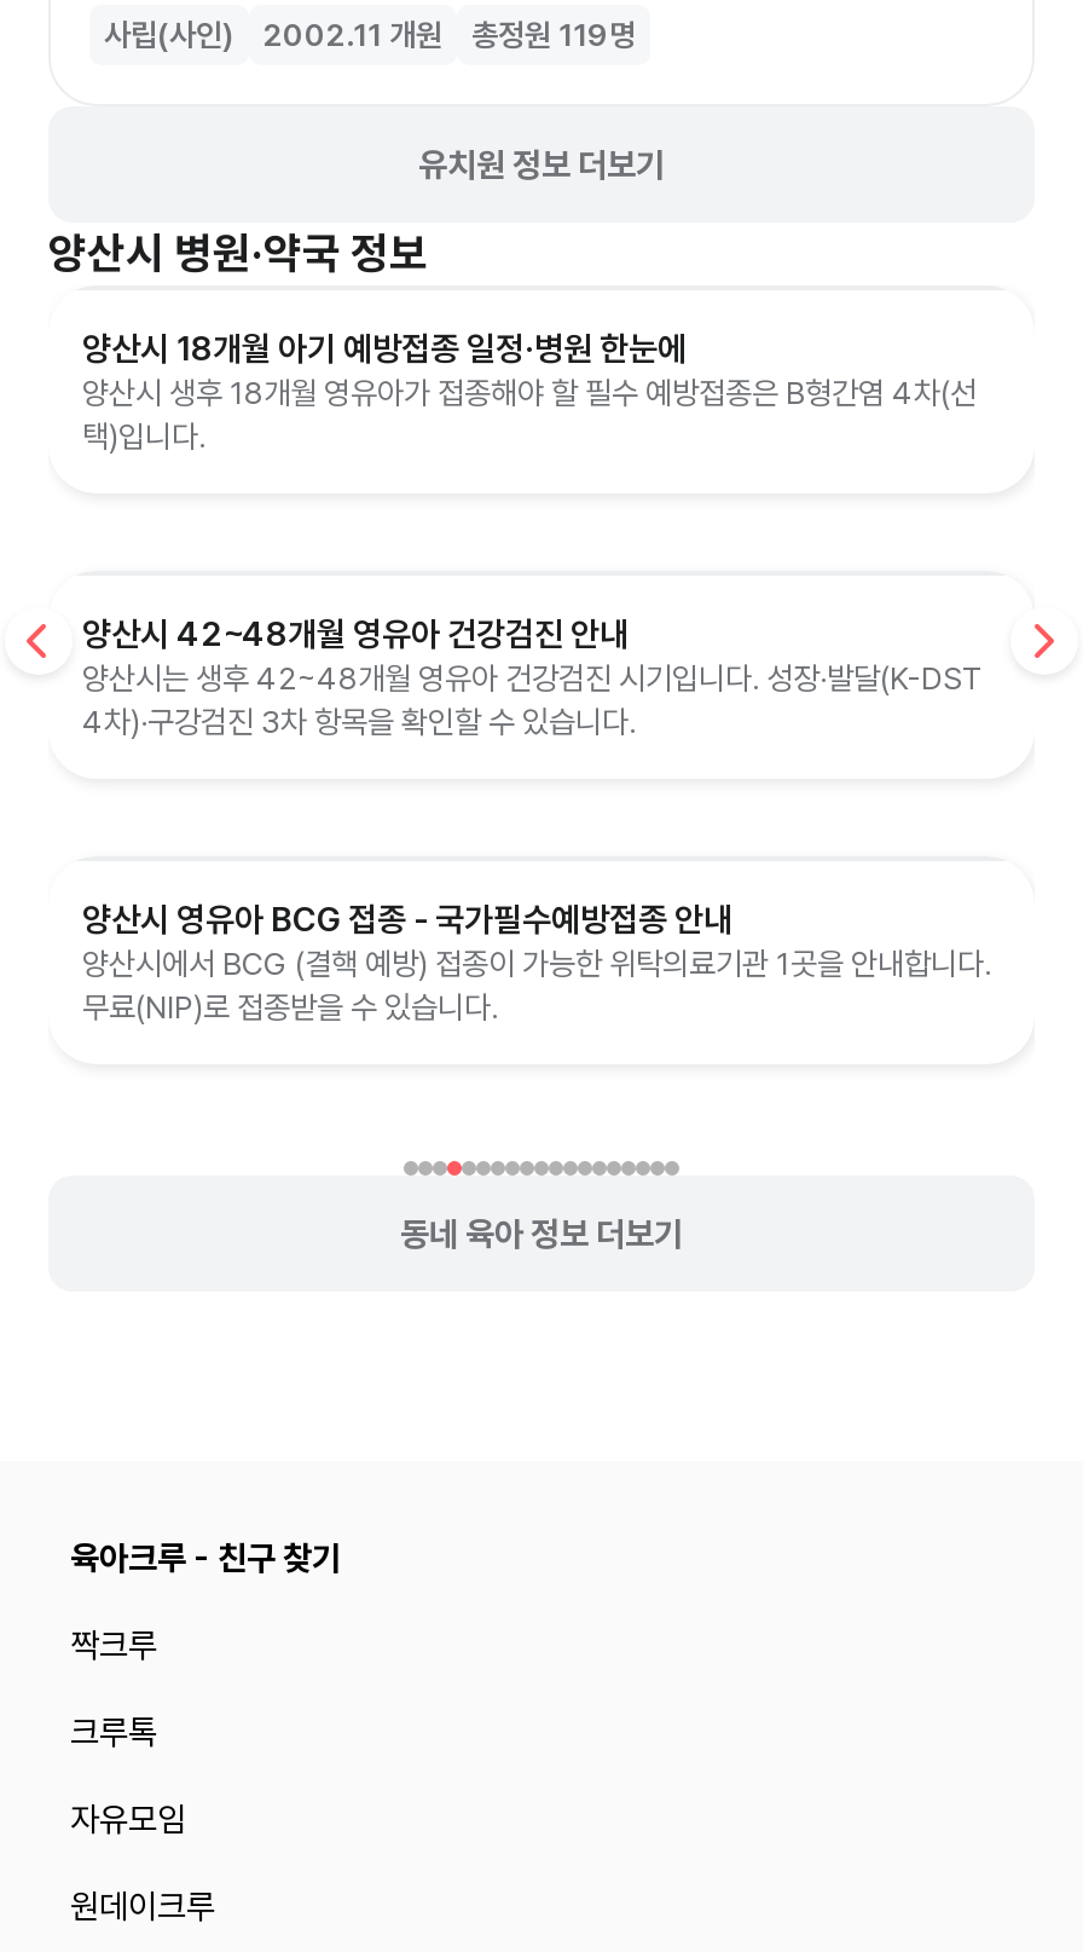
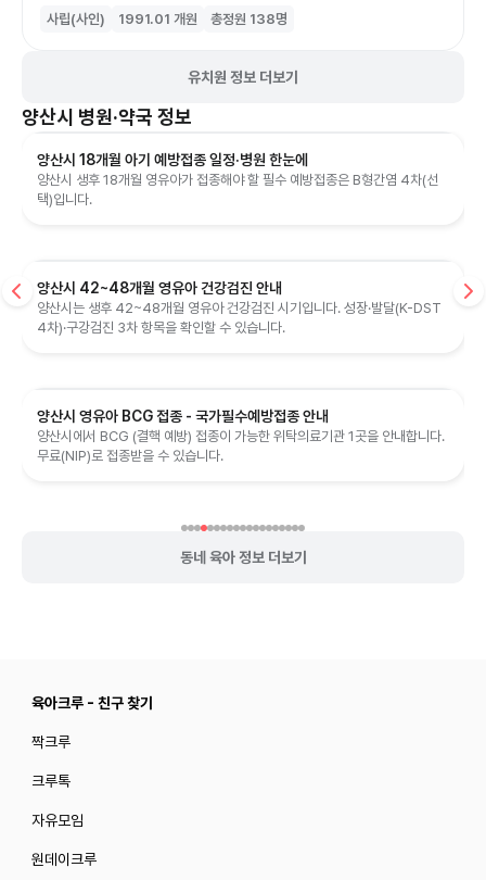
[263,17,442,53] 2002.11 개원 -> [118,11,197,27] 1991.01 개원
[471,17,636,53] 총정원 119명 -> [210,11,287,27] 총정원 138명

